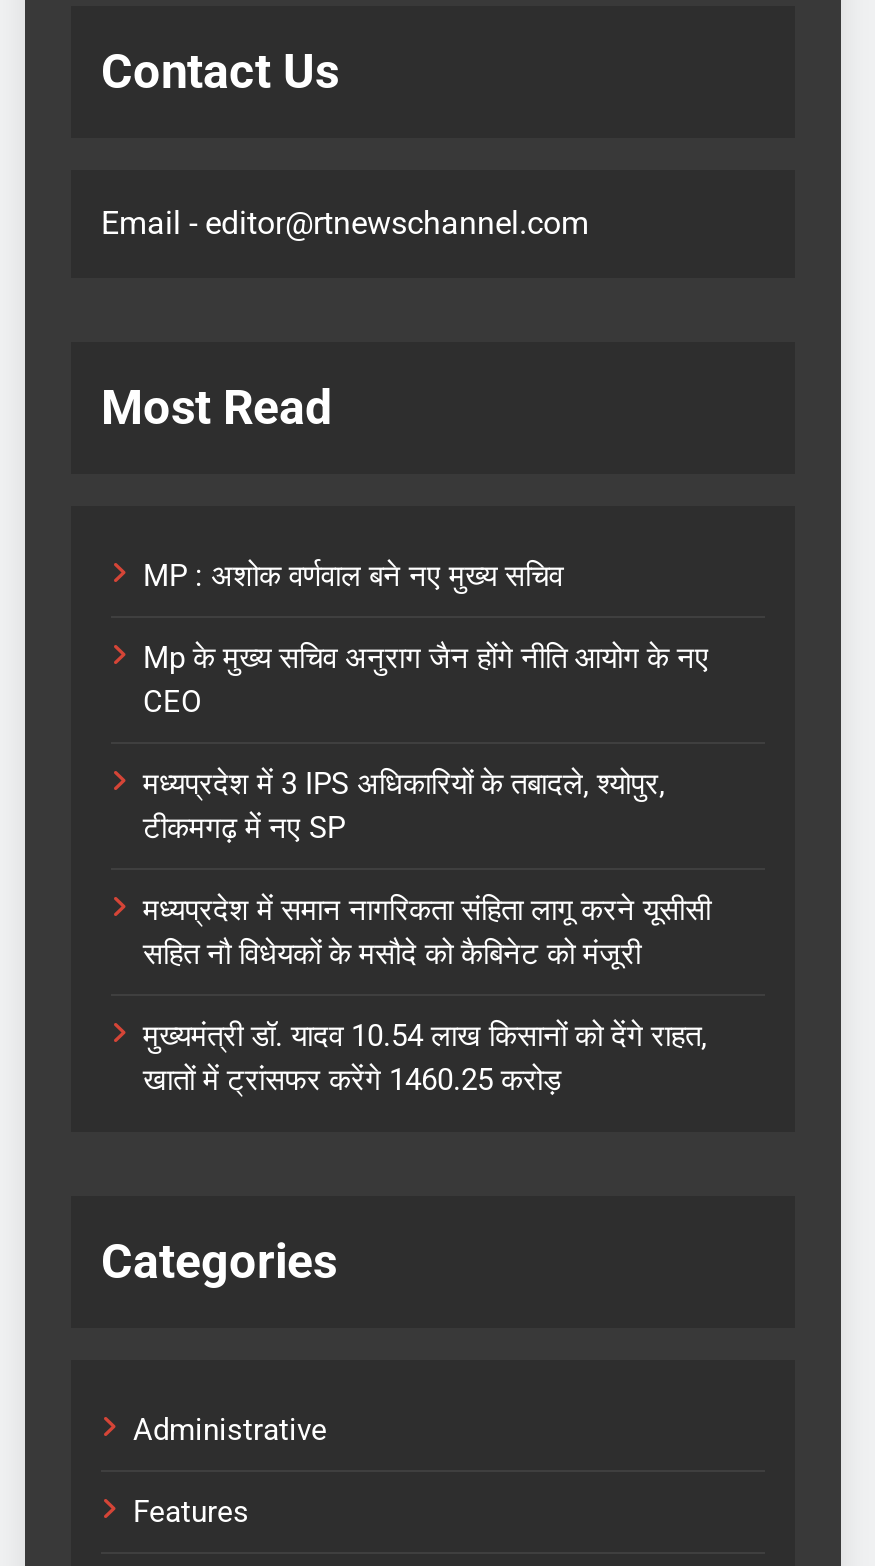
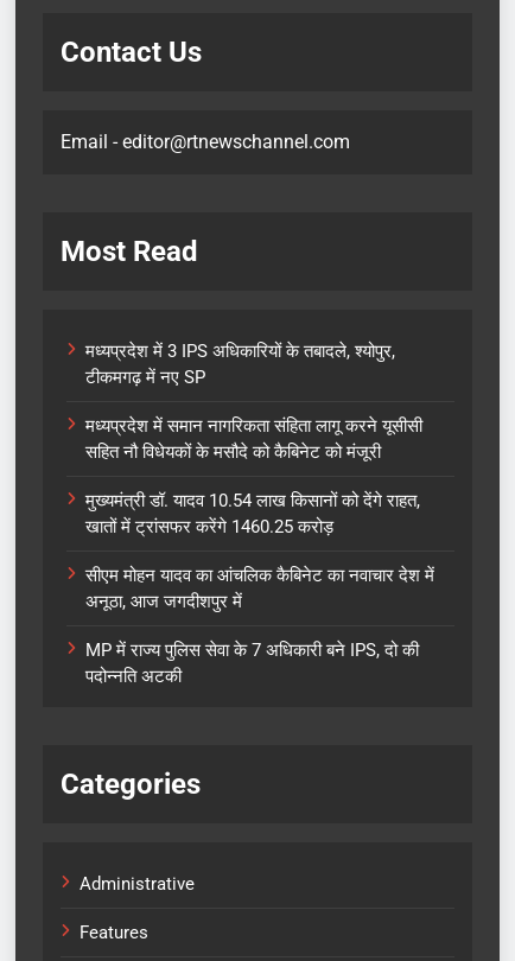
[143,559,709,721] MP : अशोक वर्णवाल बने नए मुख्य सचिव | Mp के मुख्य सचिव अनुराग जैन होंगे नीति आयोग के नए | CEO -> none
moved [143,767,711,1099] -> [85,341,422,538]: मध्यप्रदेश में 3 IPS अधिकारियों के तबादले, श्योपुर, | टीकमगढ़ में नए SP | मध्यप्रदेश में समान नागरिकता संहिता लागू करने यूसीसी | सहित नौ विधेयकों के मसौदे को कैबिनेट को मंजूरी | मुख्यमंत्री डॉ. यादव 10.54 लाख किसानों को देंगे राहत, | खातों में ट्रांसफर करेंगे 1460.25 करोड़
none -> [85,565,434,688] सीएम मोहन यादव का आंचलिक कैबिनेट का नवाचार देश में | अनूठा, आज जगदीशपुर में | MP में राज्य पुलिस सेवा के 7 अधिकारी बने IPS, दो की | पदोन्नति अटकी

